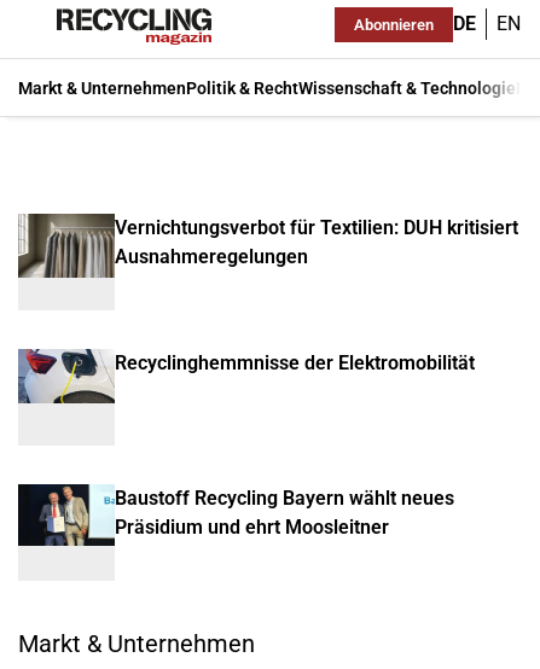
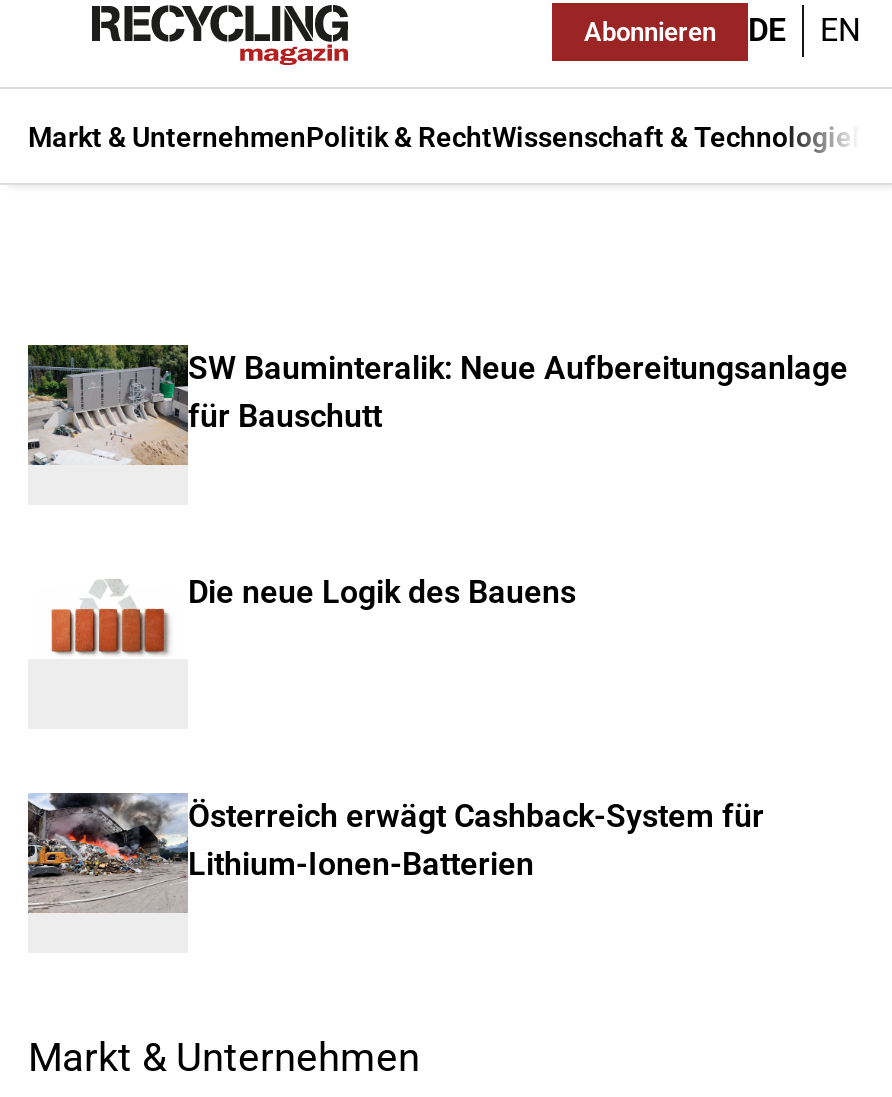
[18,214,518,286] [image] | Vernichtungsverbot für Textilien: DUH kritisiert | Ausnahmeregelungen -> [26,343,848,467] [image] | SW Bauminteralik: Neue Aufbereitungsanlage | für Bauschutt
[17,348,475,405] [image] | Recyclinghemmnisse der Elektromobilität -> [28,569,576,659] [image] | Die neue Logik des Bauens
[17,483,454,555] [image] | Baustoff Recycling Bayern wählt neues | Präsidium und ehrt Moosleitner -> [26,791,764,913] [image] | Österreich erwägt Cashback-System für | Lithium-Ionen-Batterien

